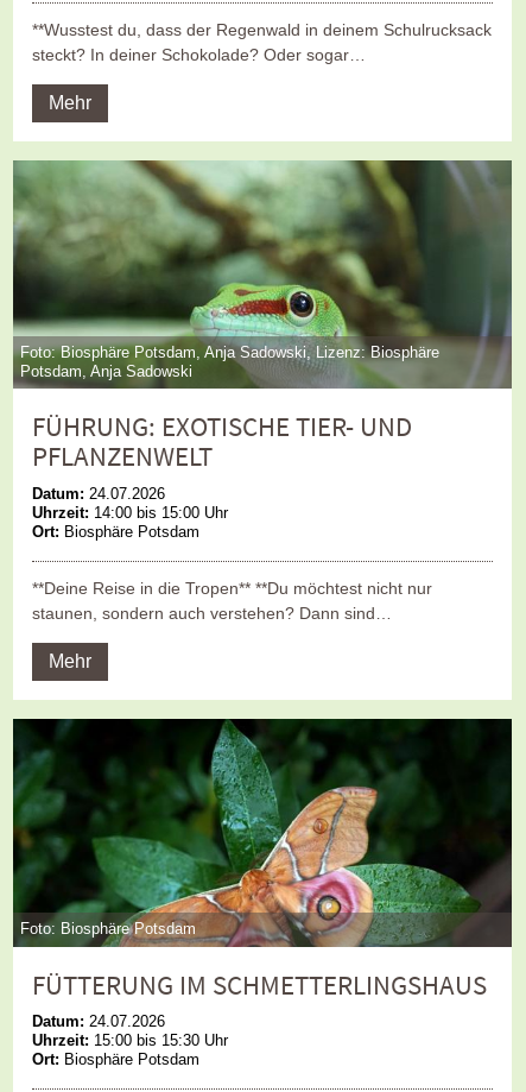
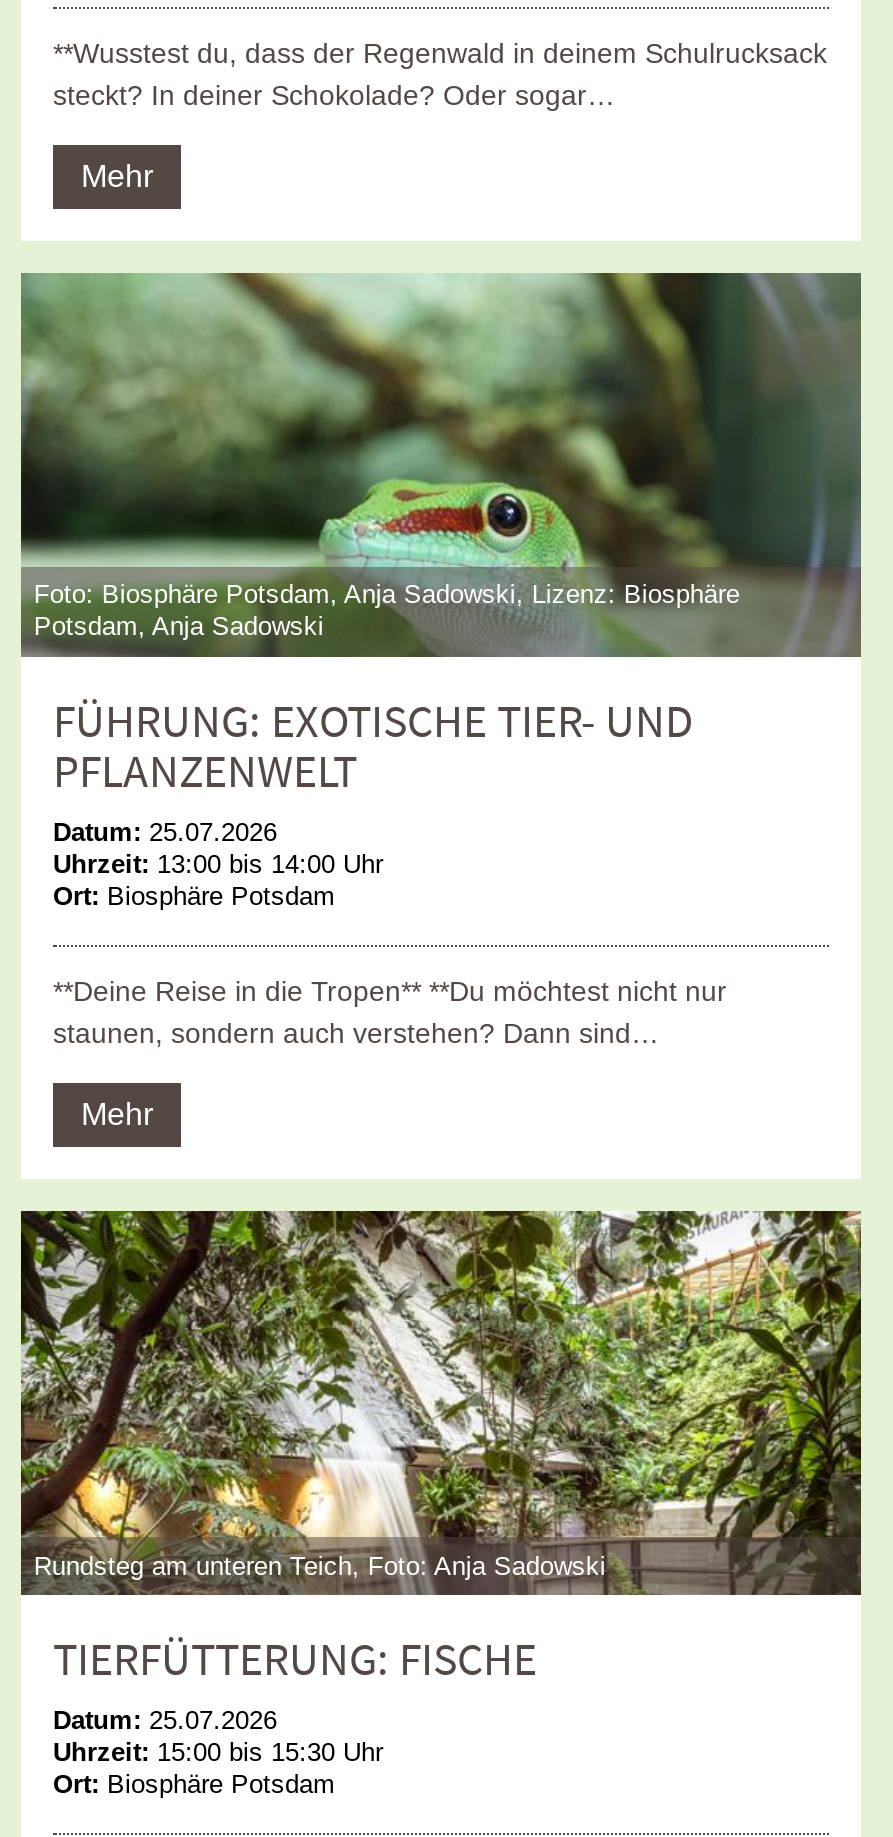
[32,485,165,502] Datum: 24.07.2026 -> [53,817,277,847] Datum: 25.07.2026
[32,504,228,521] Uhrzeit: 14:00 bis 15:00 Uhr -> [53,849,383,879] Uhrzeit: 13:00 bis 14:00 Uhr
[12,718,513,947] [image] | Foto: Biosphäre Potsdam -> [21,1209,863,1595] [image] | Rundsteg am unteren Teich, Foto: Anja Sadowski
[32,967,487,1030] FÜTTERUNG IM SCHMETTERLINGSHAUS | Datum: 24.07.2026 -> [53,1628,537,1735] TIERFÜTTERUNG: FISCHE | Datum: 25.07.2026

